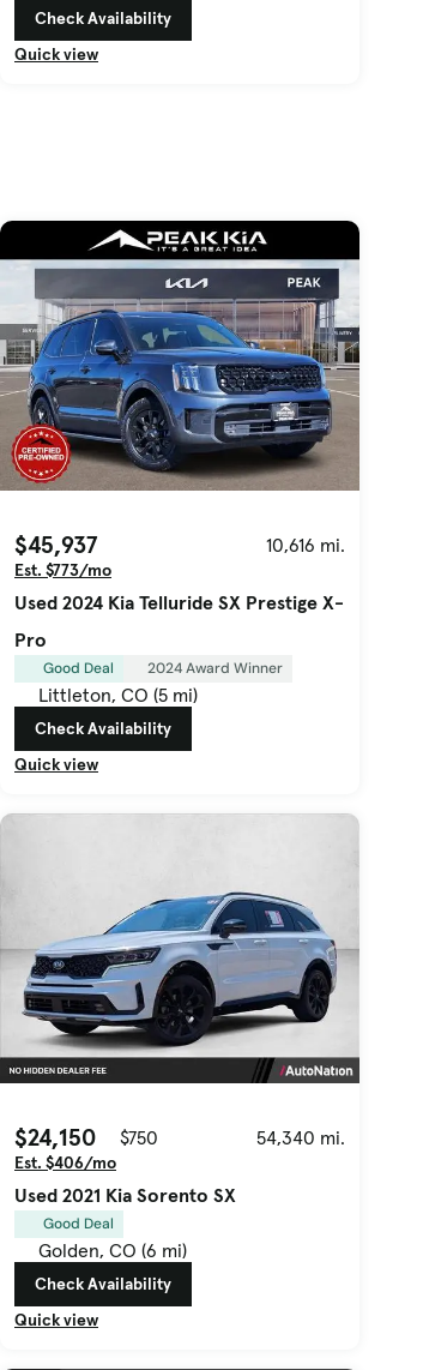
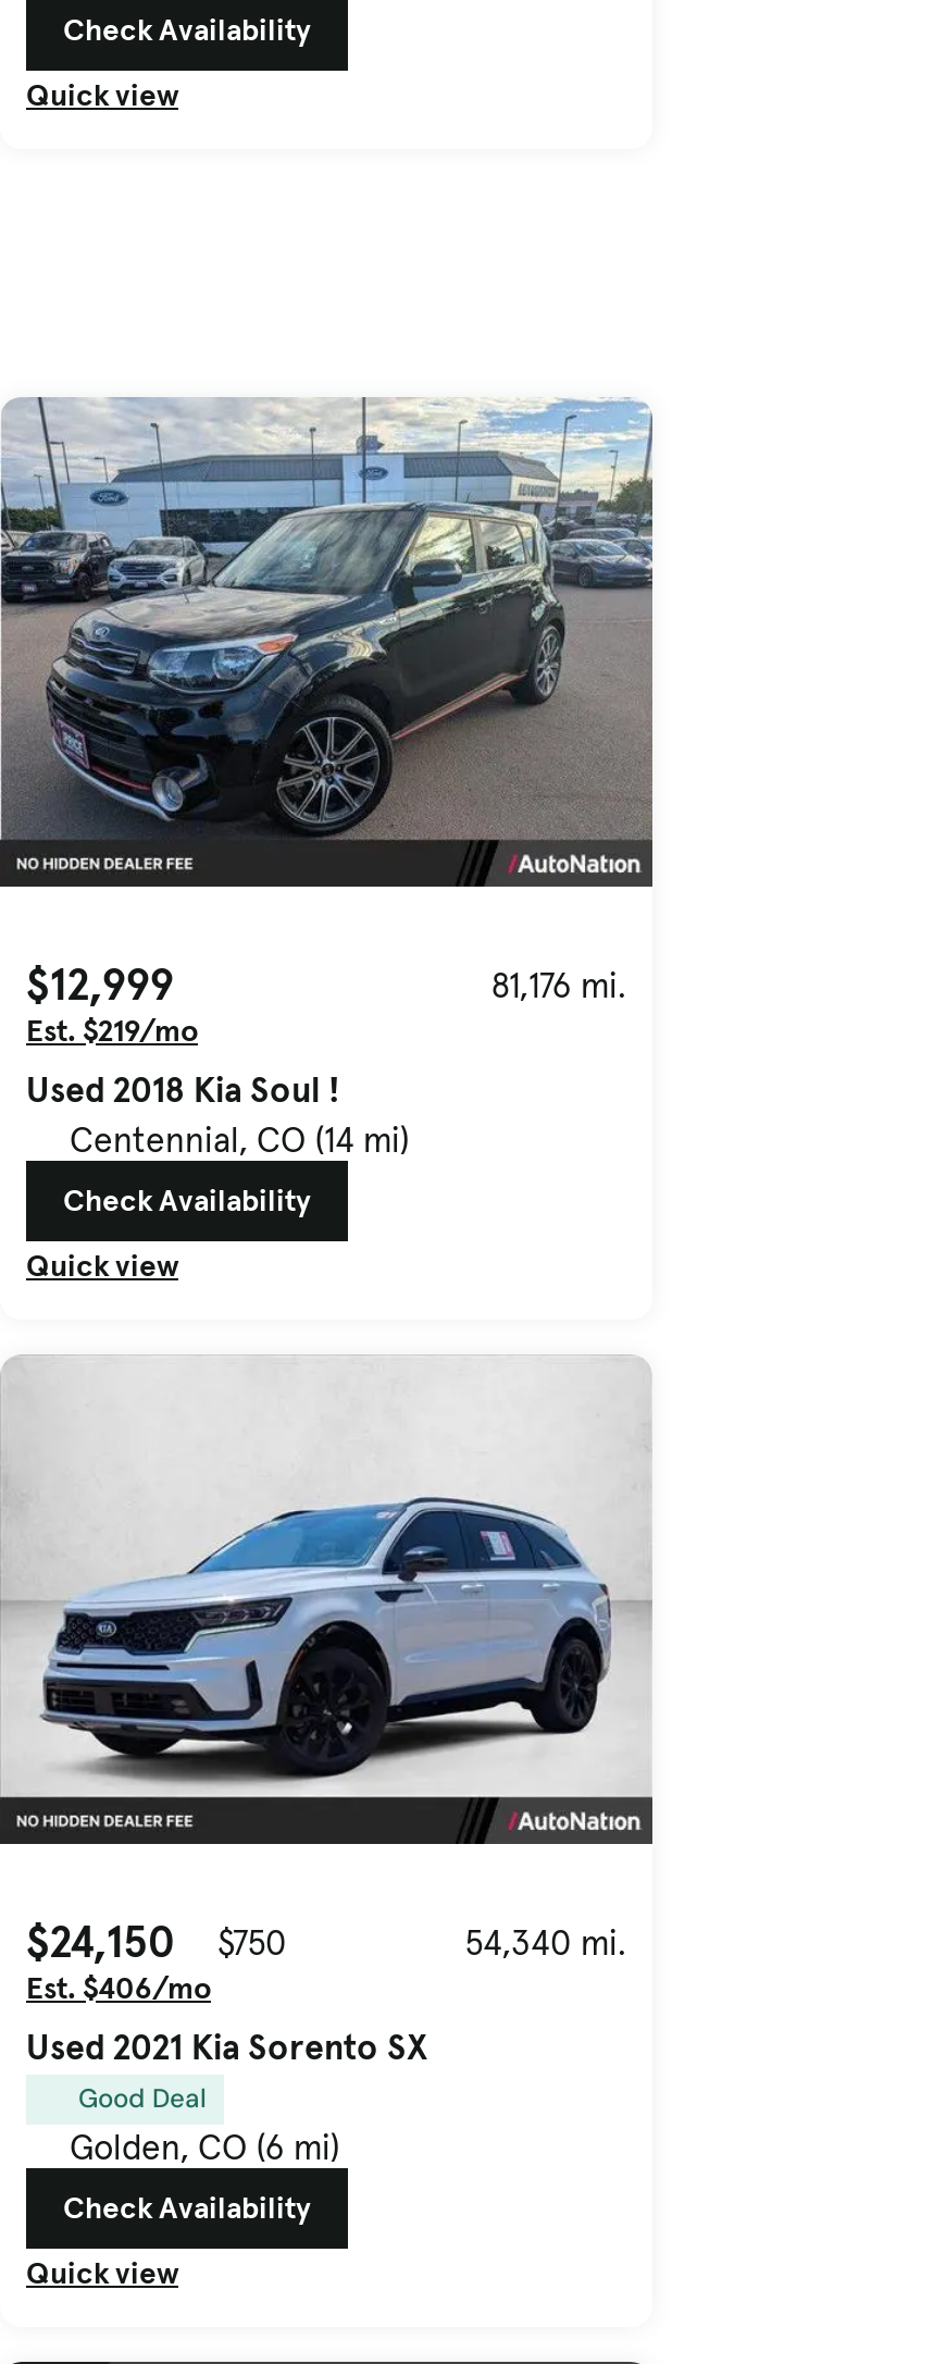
[4,220,361,707] [image] | $45,937 | 10,616 mi. | Est. $773/mo | Used 2024 Kia Telluride SX Prestige X- | Pro | Good Deal | 2024 Award Winner | Littleton, CO (5 mi) -> [7,397,652,1161] [image] | $12,999 | 81,176 mi. | Est. $219/mo | Used 2018 Kia Soul ! | Centennial, CO (14 mi)

